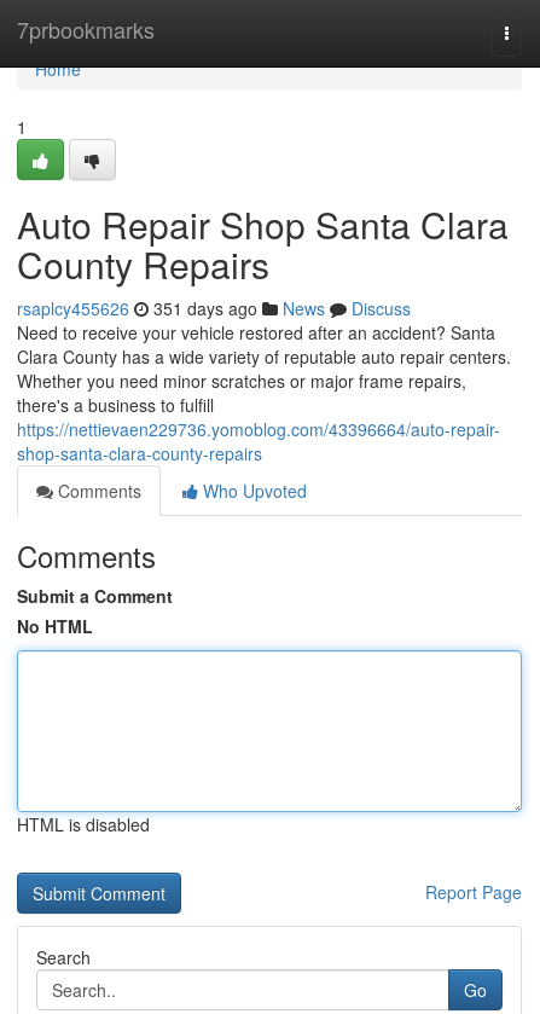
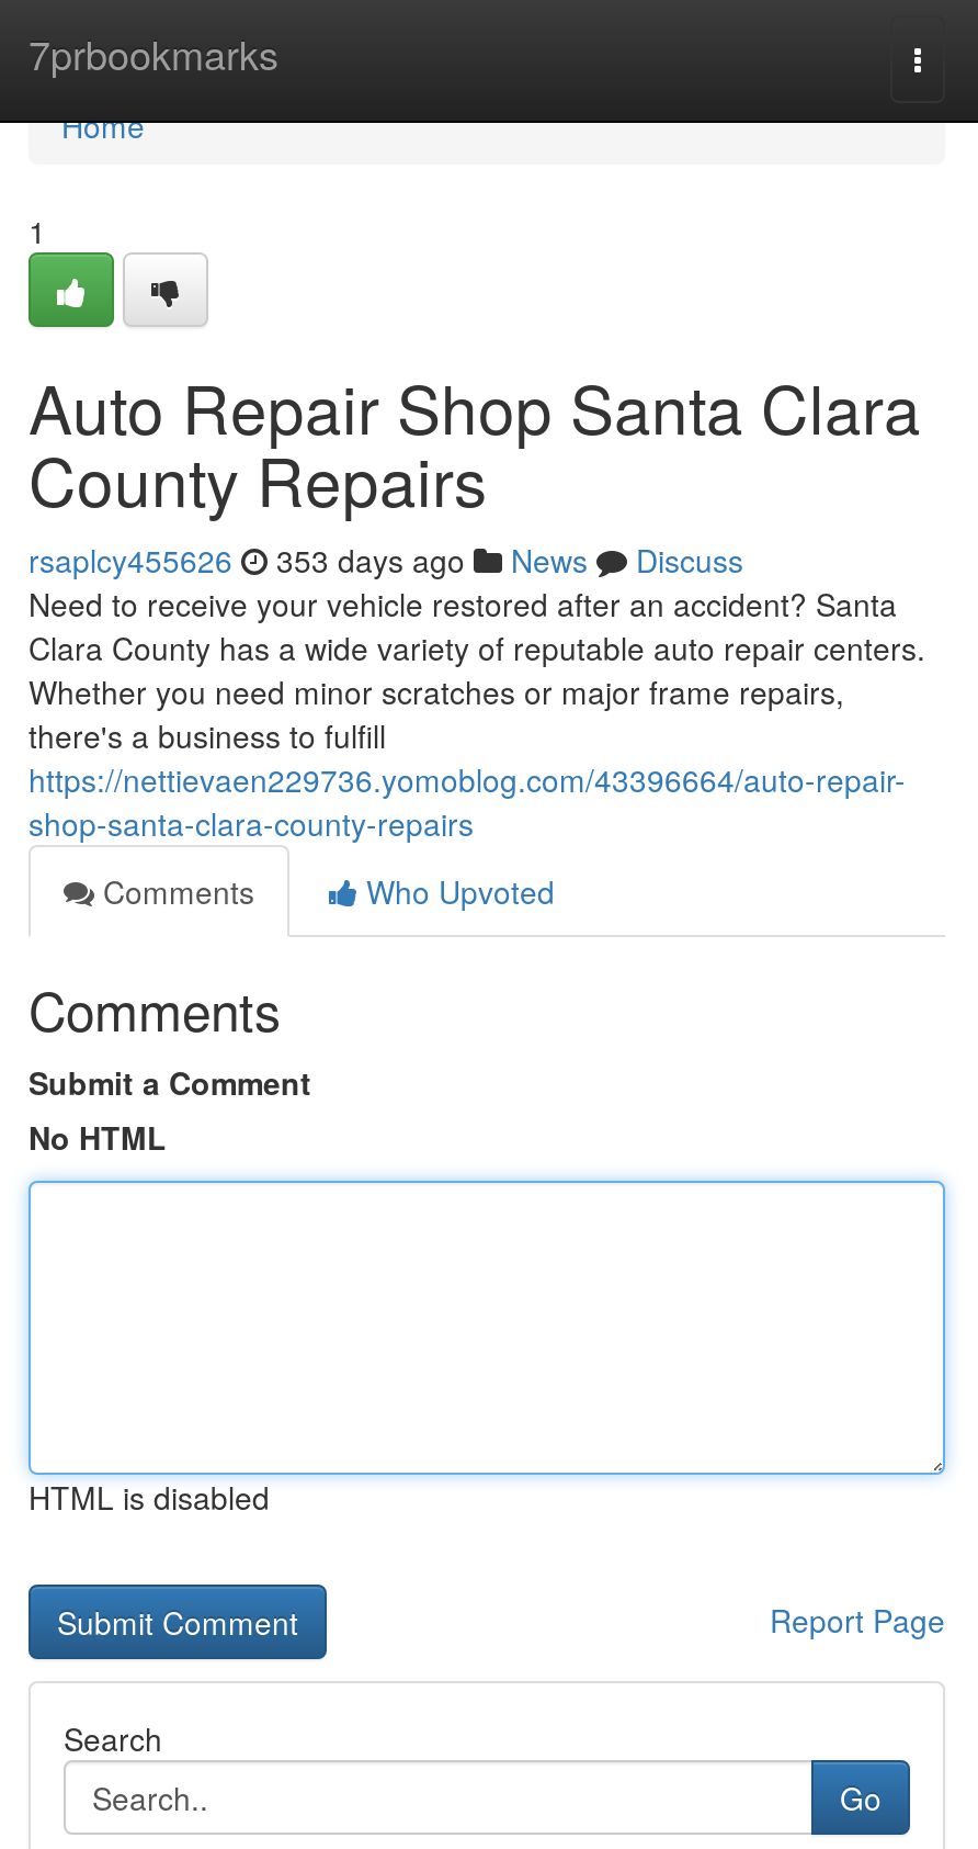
[17,296,411,320] rsaplcy455626 351 days ago News Discuss -> [29,538,743,582] rsaplcy455626 353 days ago News Discuss

